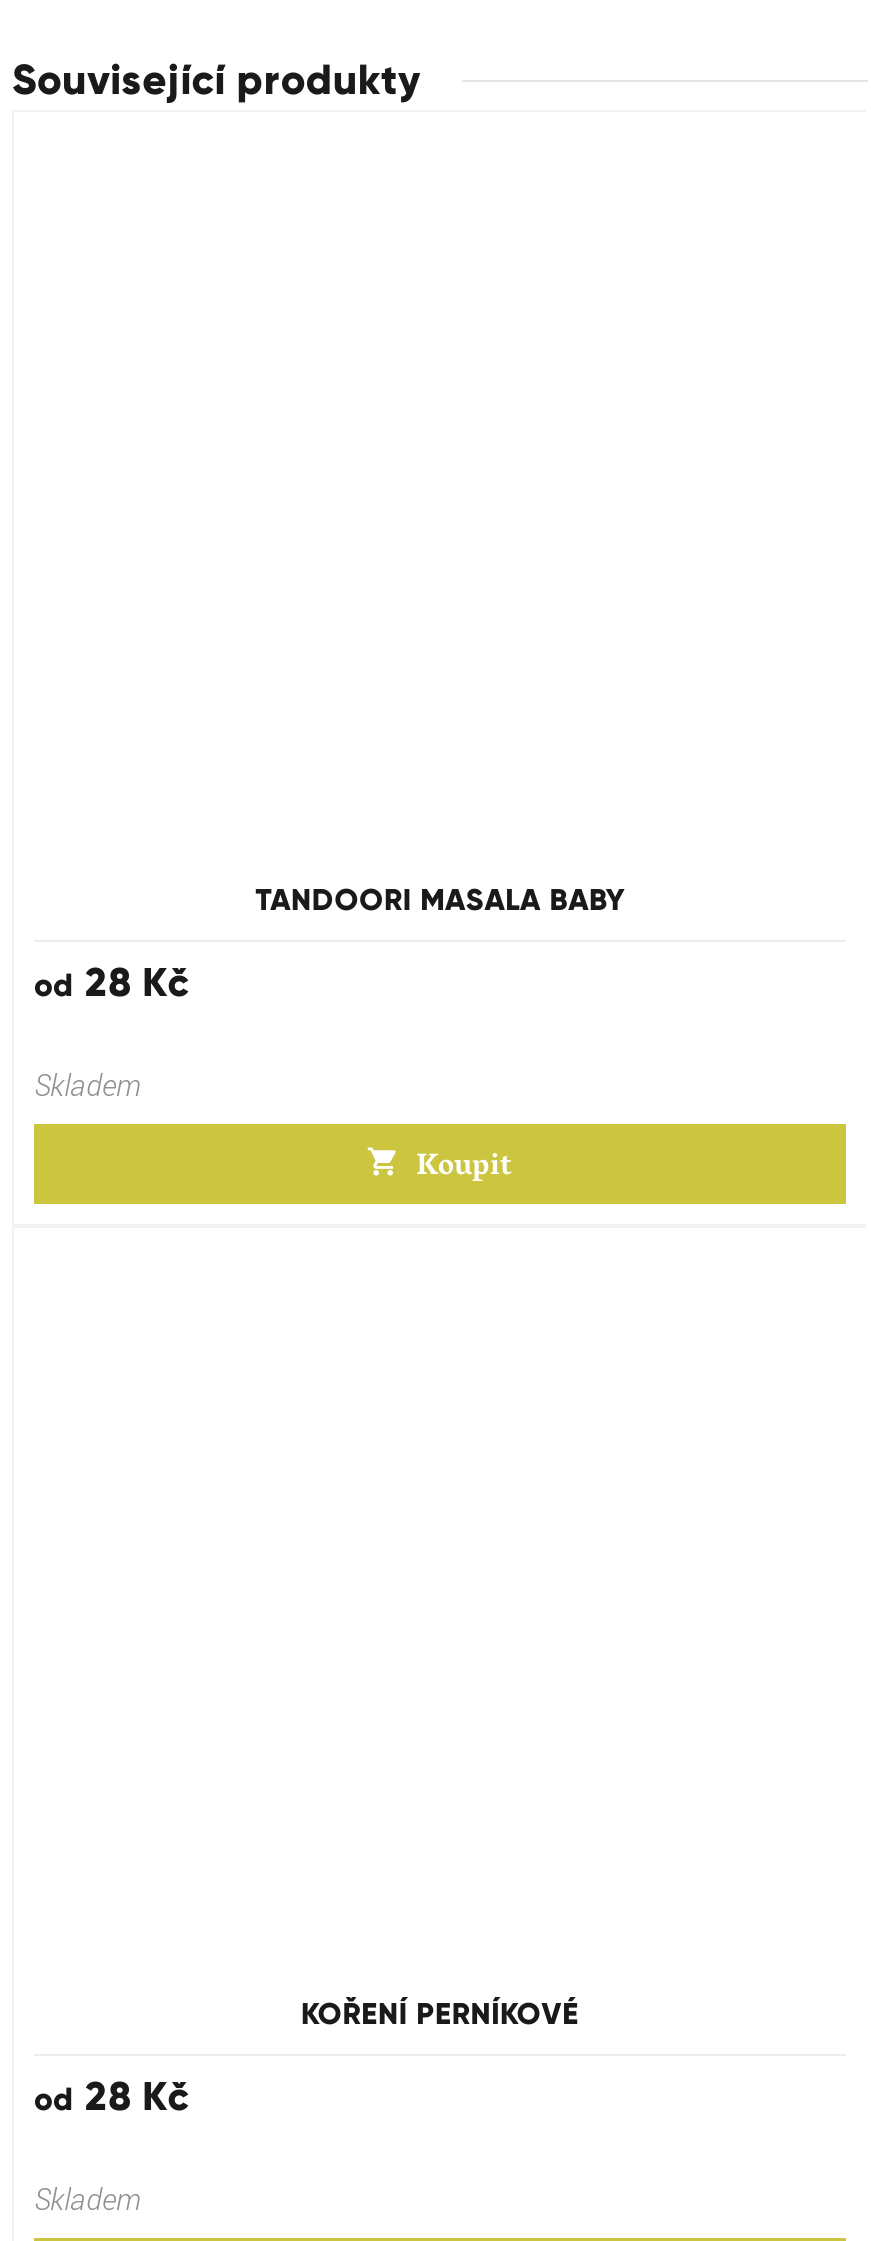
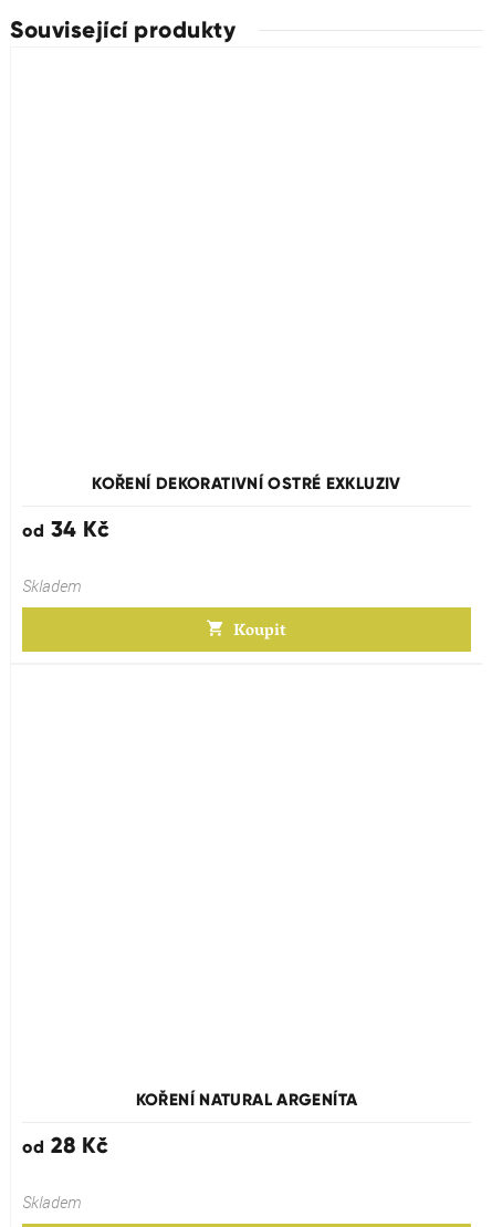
[256,881,624,917] TANDOORI MASALA BABY -> [92,473,401,493] KOŘENÍ DEKORATIVNÍ OSTRÉ EXKLUZIV
[34,957,190,1005] od 28 Kč -> [22,515,110,542] od 34 Kč
[301,1996,579,2032] KOŘENÍ PERNÍKOVÉ -> [136,1090,357,1110] KOŘENÍ NATURAL ARGENÍTA

